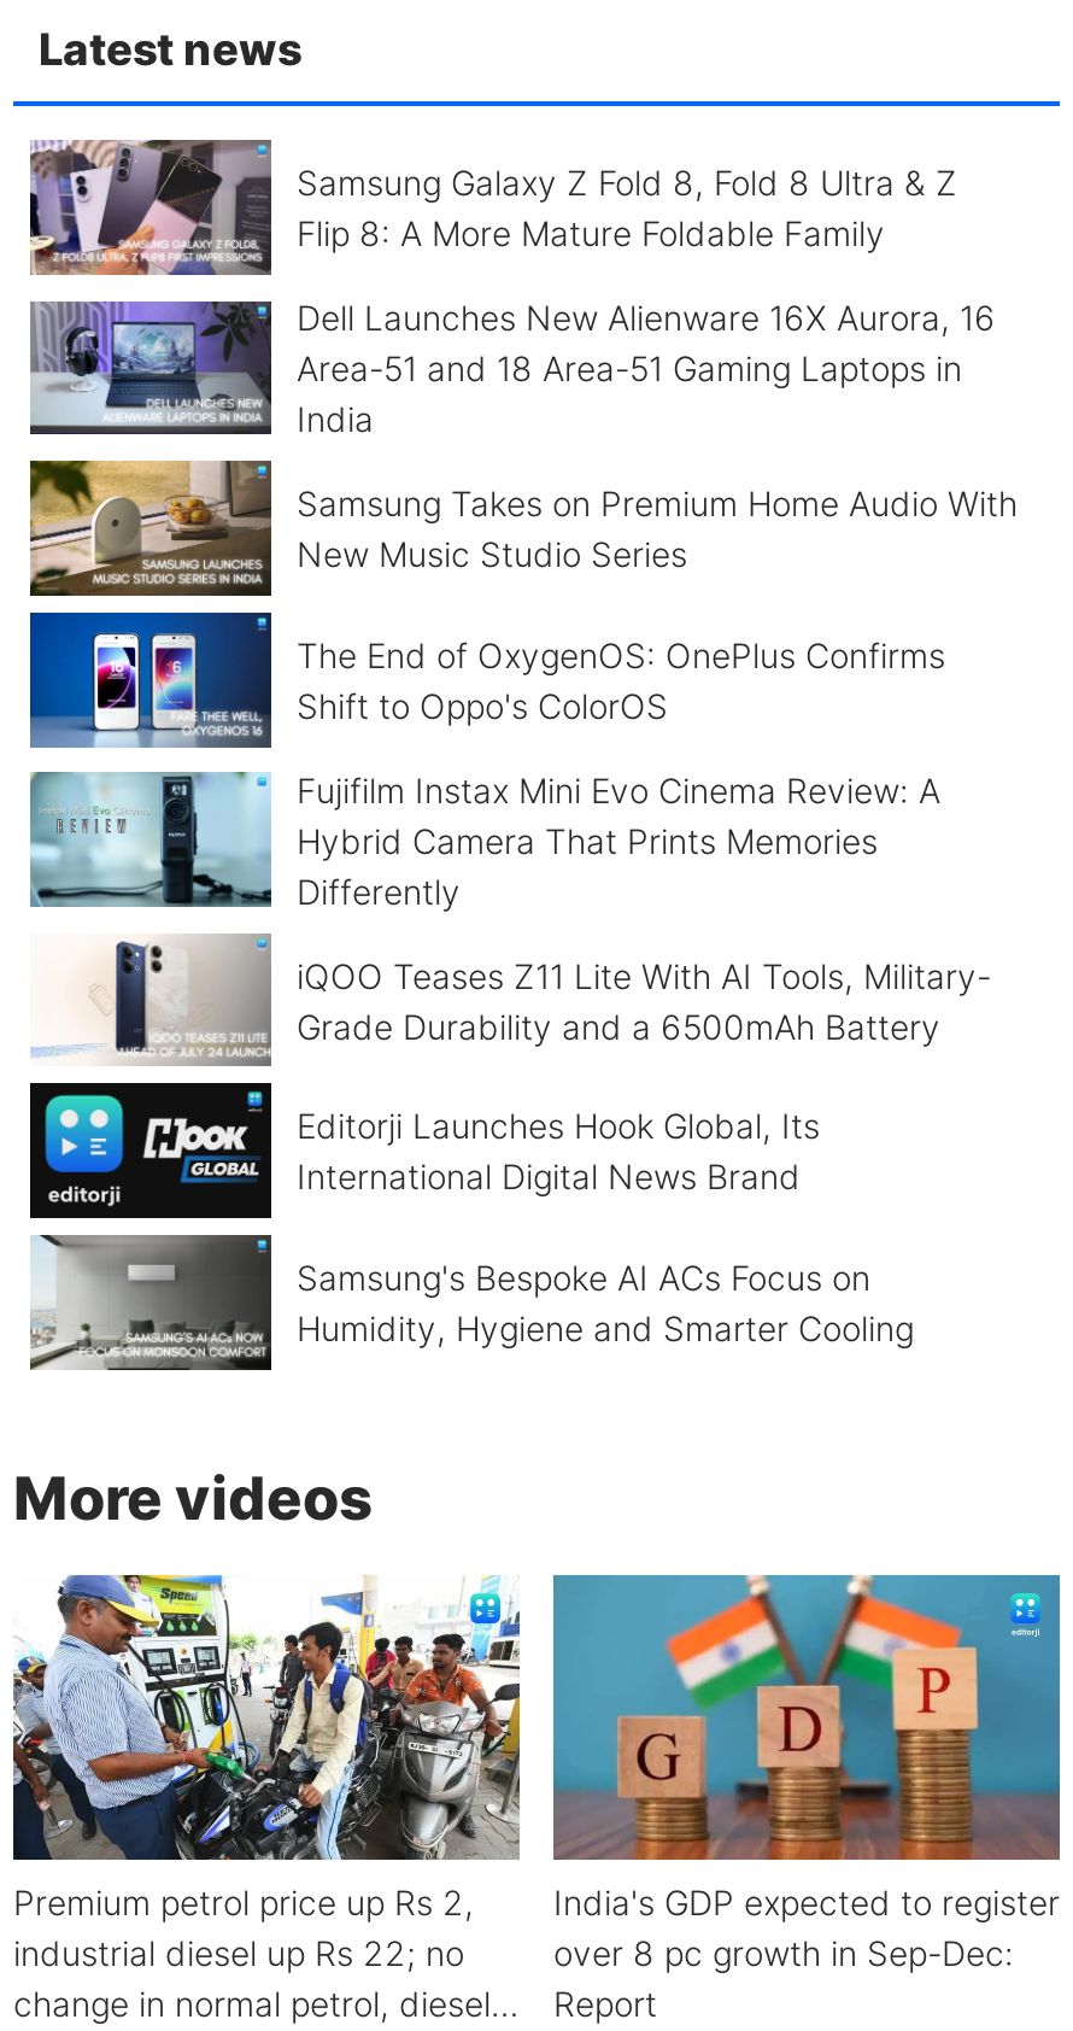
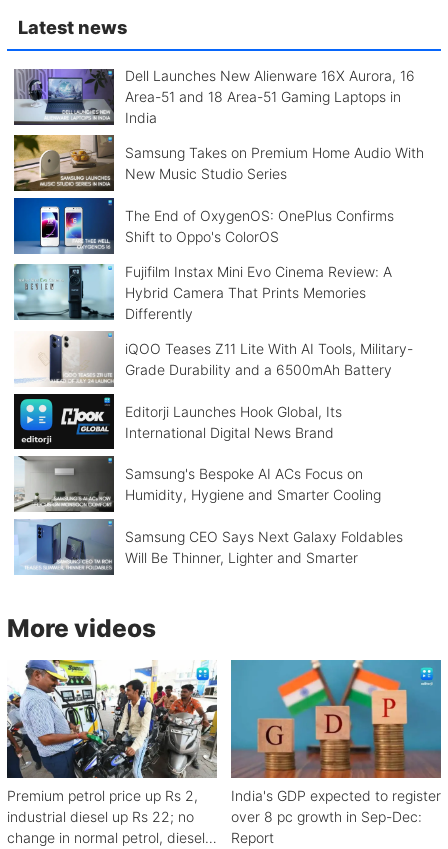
[30,137,957,277] [image] | Samsung Galaxy Z Fold 8, Fold 8 Ultra & Z | Flip 8: A More Mature Foldable Family -> none
moved [25,296,1018,1349] -> [12,67,423,503]: [image] | Dell Launches New Alienware 16X Aurora, 16 | Area-51 and 18 Area-51 Gaming Laptops in | ... | Samsung's Bespoke AI ACs Focus on | Humidity, Hygiene and Smarter Cooling
none -> [14,519,402,575] [image] | Samsung CEO Says Next Galaxy Foldables | Will Be Thinner, Lighter and Smarter

